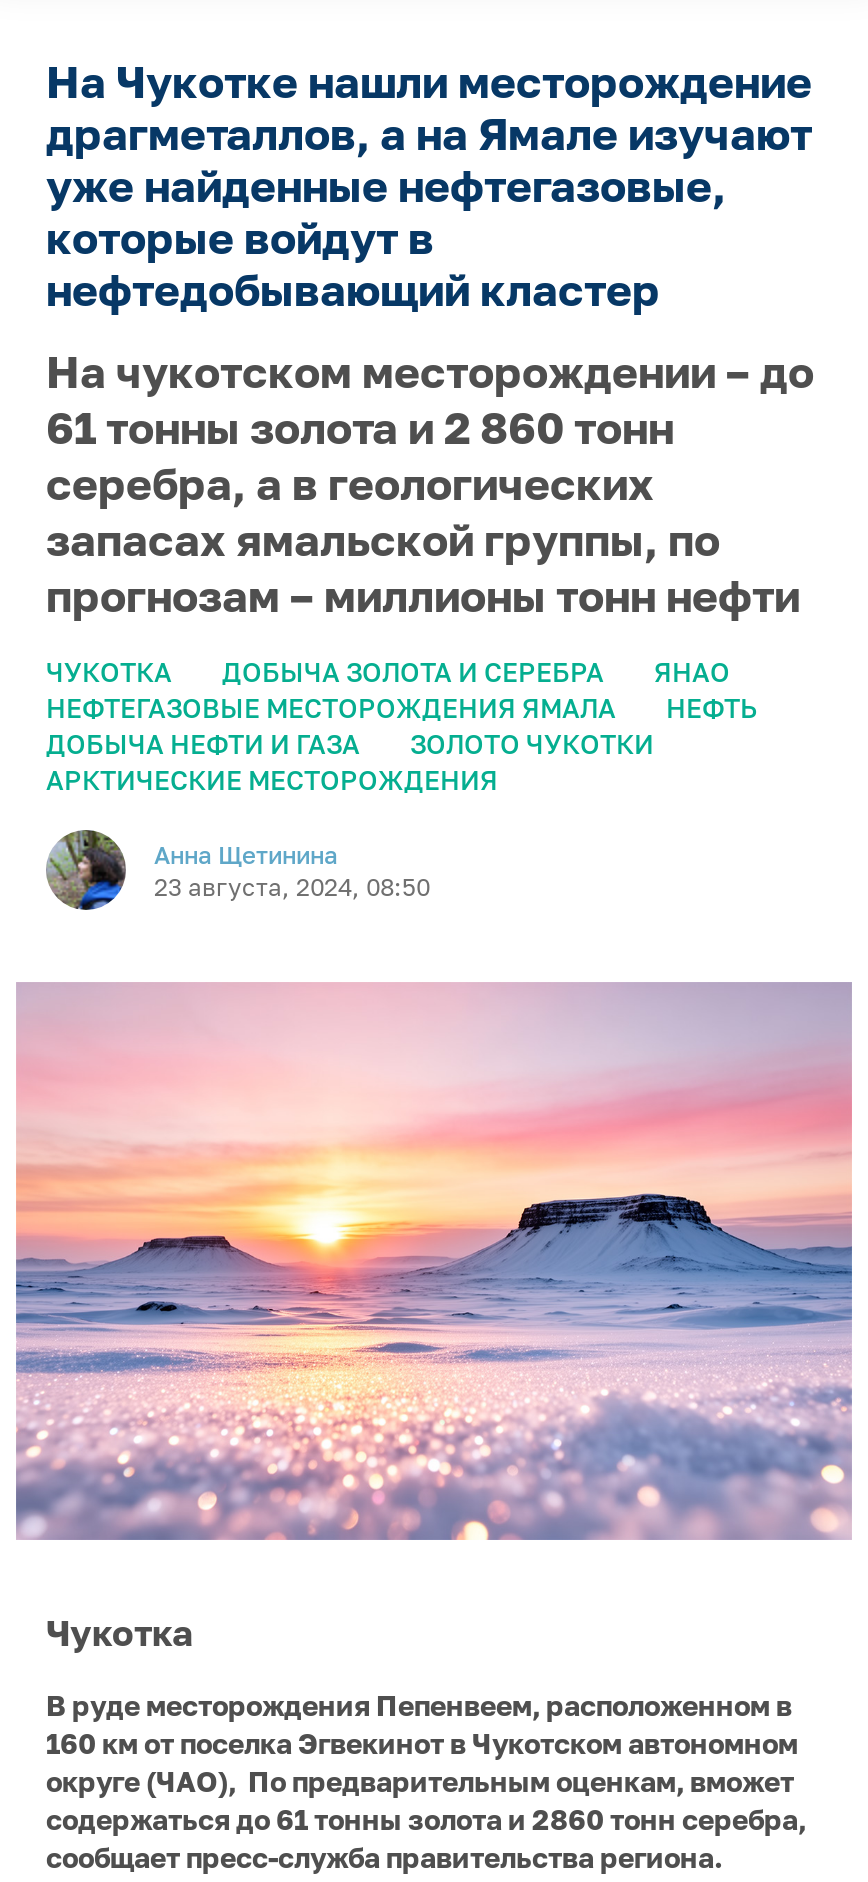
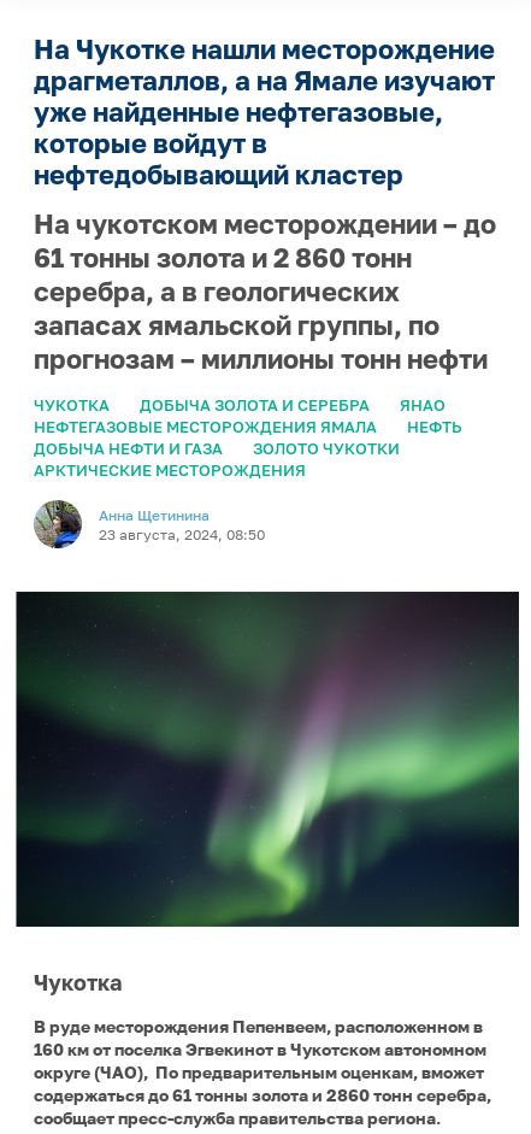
[14,982,854,1542] [image] -> [14,590,520,928] [image]

